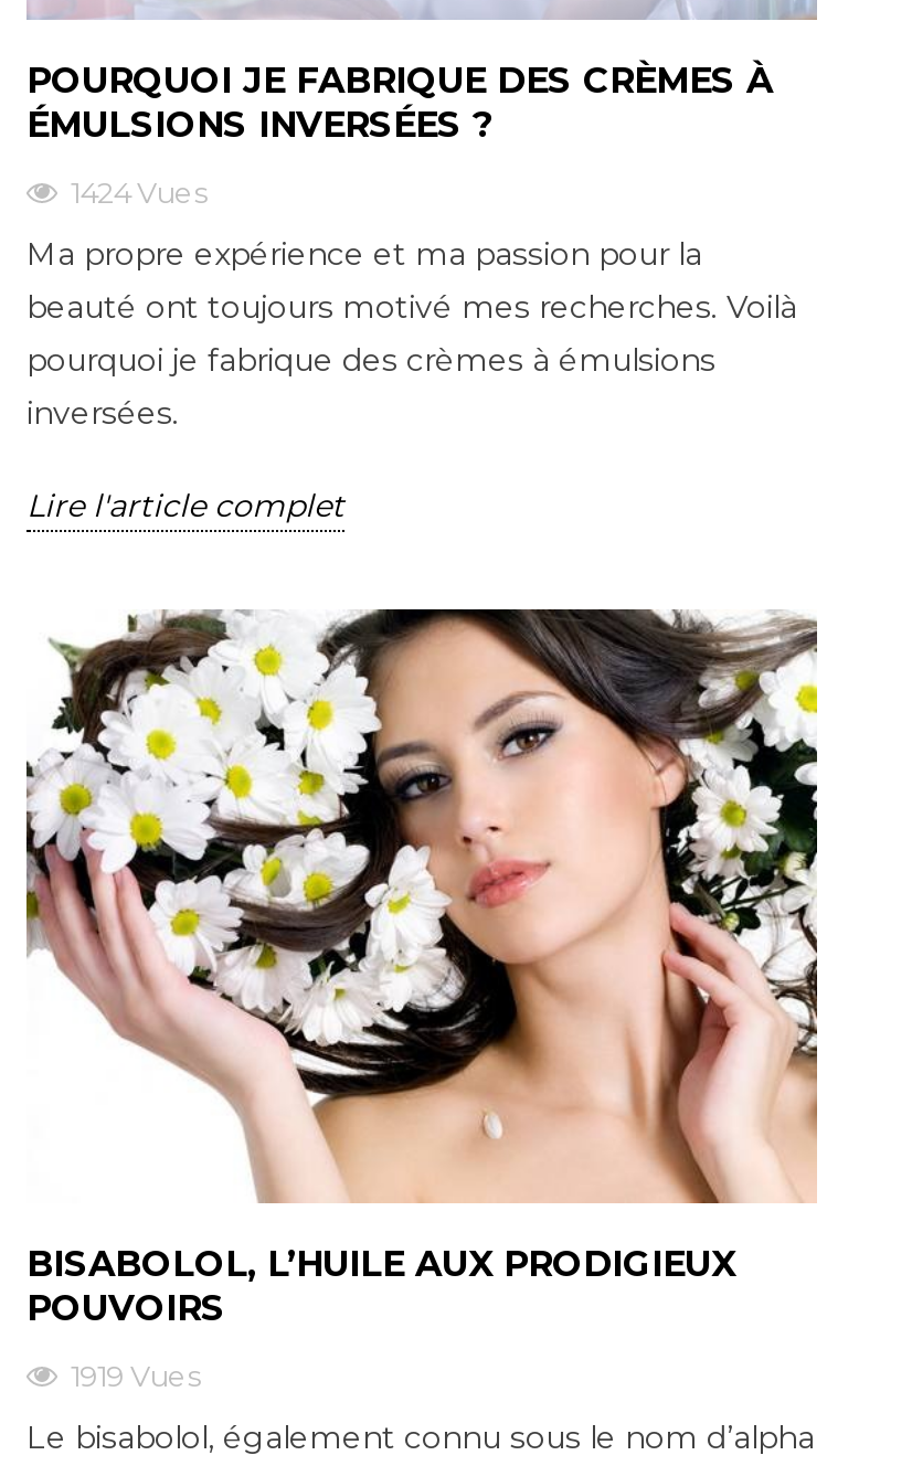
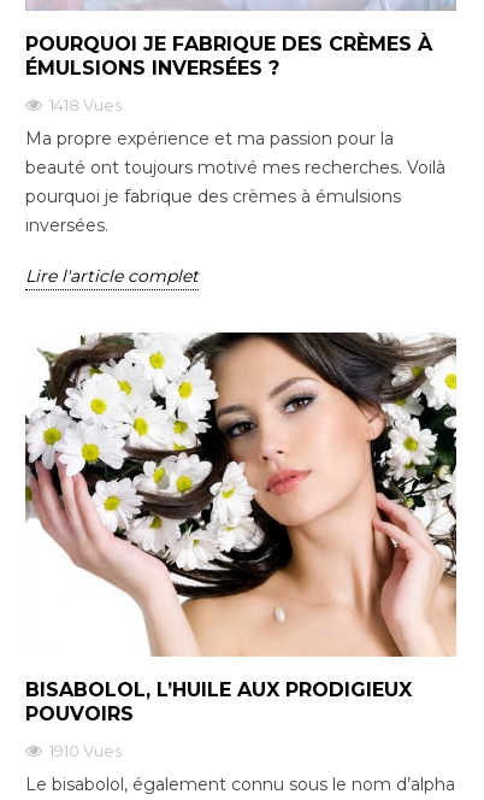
[71,174,208,210] 1424 Vues -> [49,95,122,114] 1418 Vues
[71,1358,201,1393] 1919 Vues -> [49,741,122,760] 1910 Vues

